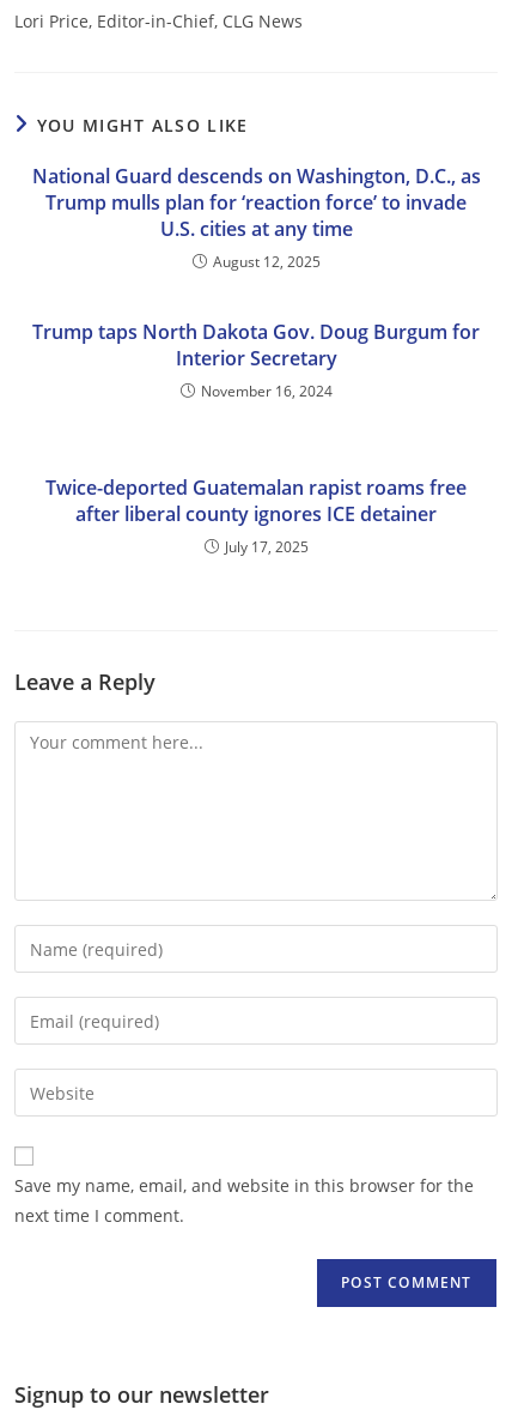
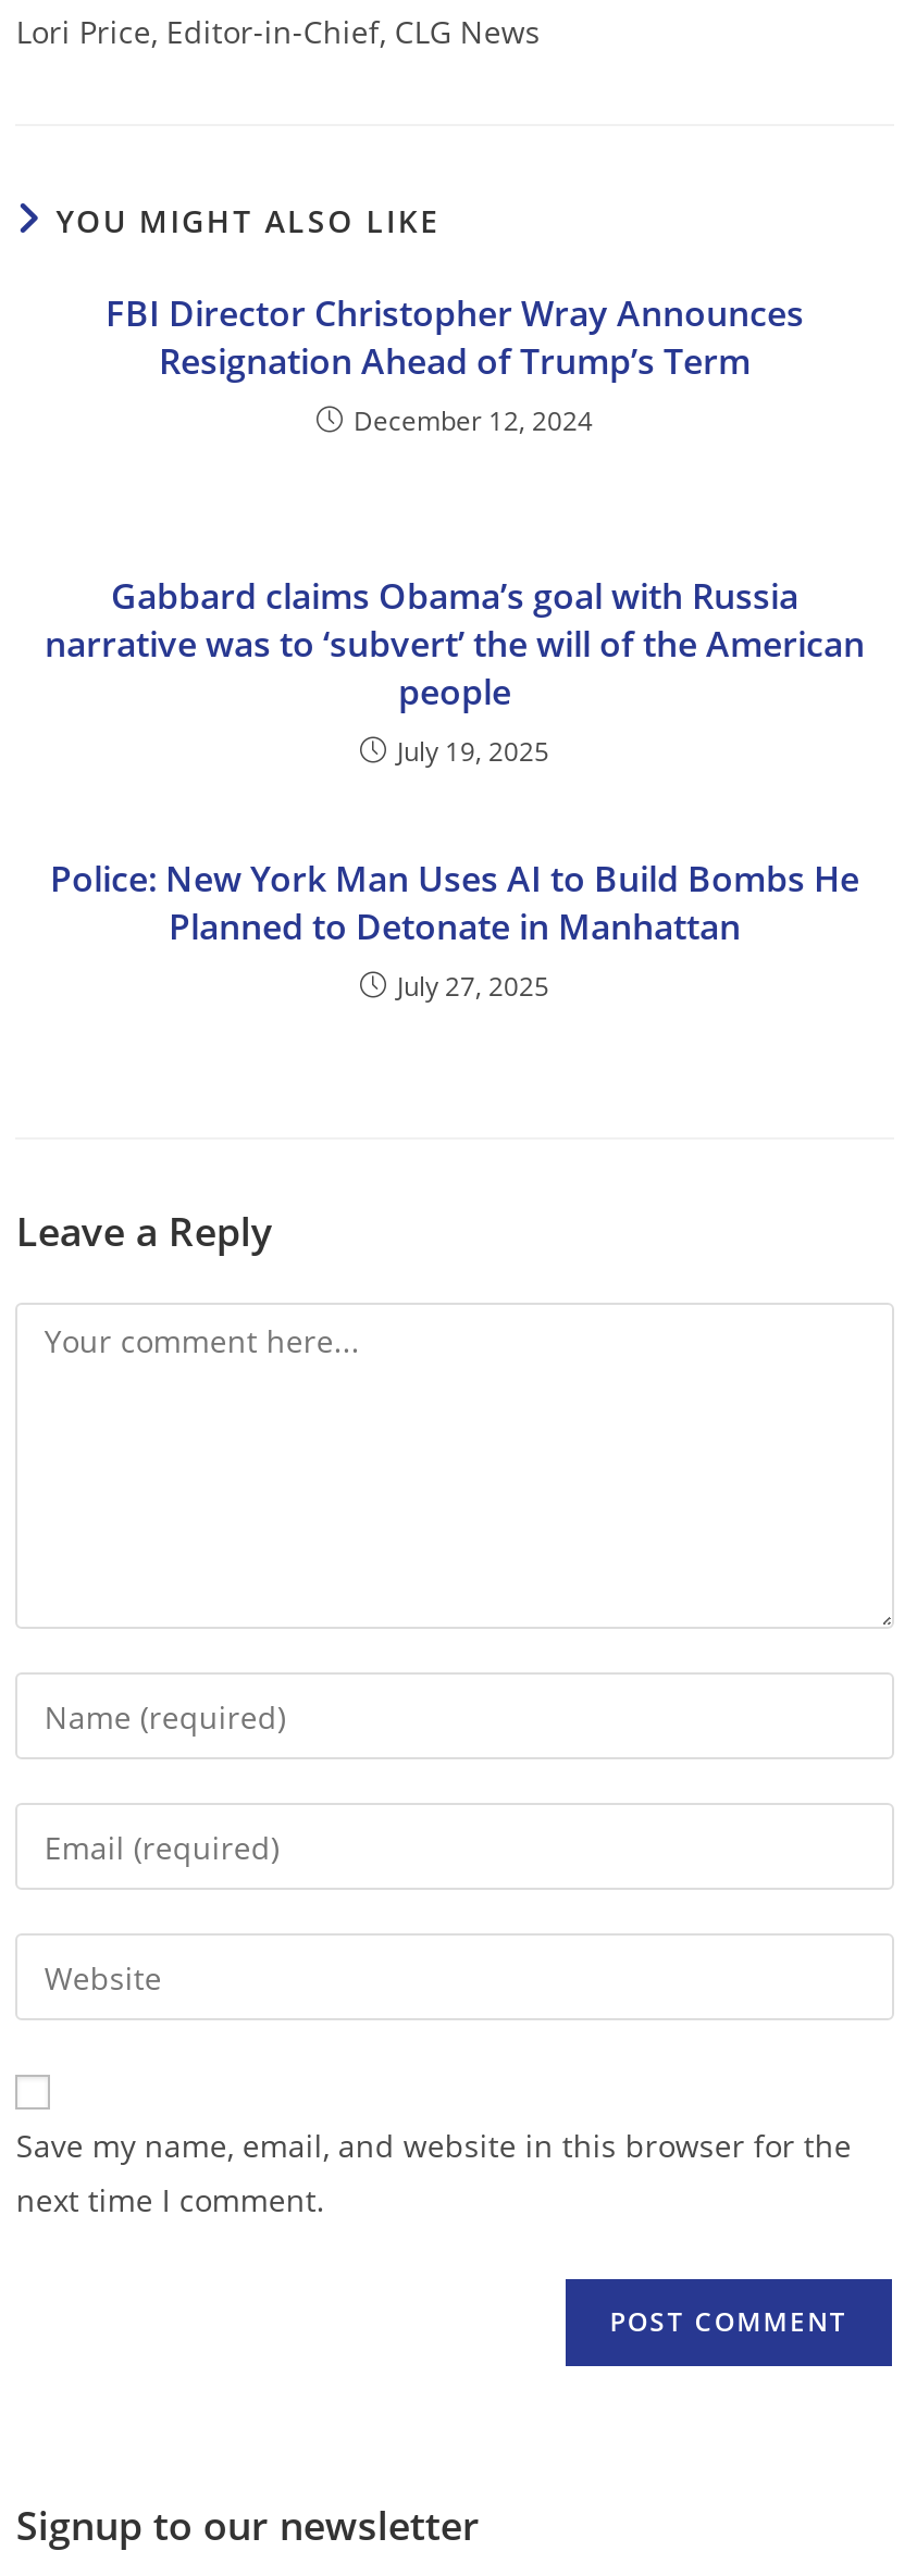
[32,163,480,272] National Guard descends on Washington, D.C., as | Trump mulls plan for ‘reaction force’ to invade | U.S. cities at any time | August 12, 2025 -> [106,290,804,440] FBI Director Christopher Wray Announces | Resignation Ahead of Trump’s Term | December 12, 2024
[32,319,480,402] Trump taps North Dakota Gov. Doug Burgum for | Interior Secretary | November 16, 2024 -> [45,573,865,771] Gabbard claims Obama’s goal with Russia | narrative was to ‘subvert’ the will of the American | people | July 19, 2025
[45,475,467,557] Twice-deported Guatemalan rapist roams free | after liberal county ignores ICE detainer | July 17, 2025 -> [50,855,859,1005] Police: New York Man Uses AI to Build Bombs He | Planned to Detonate in Manhattan | July 27, 2025

